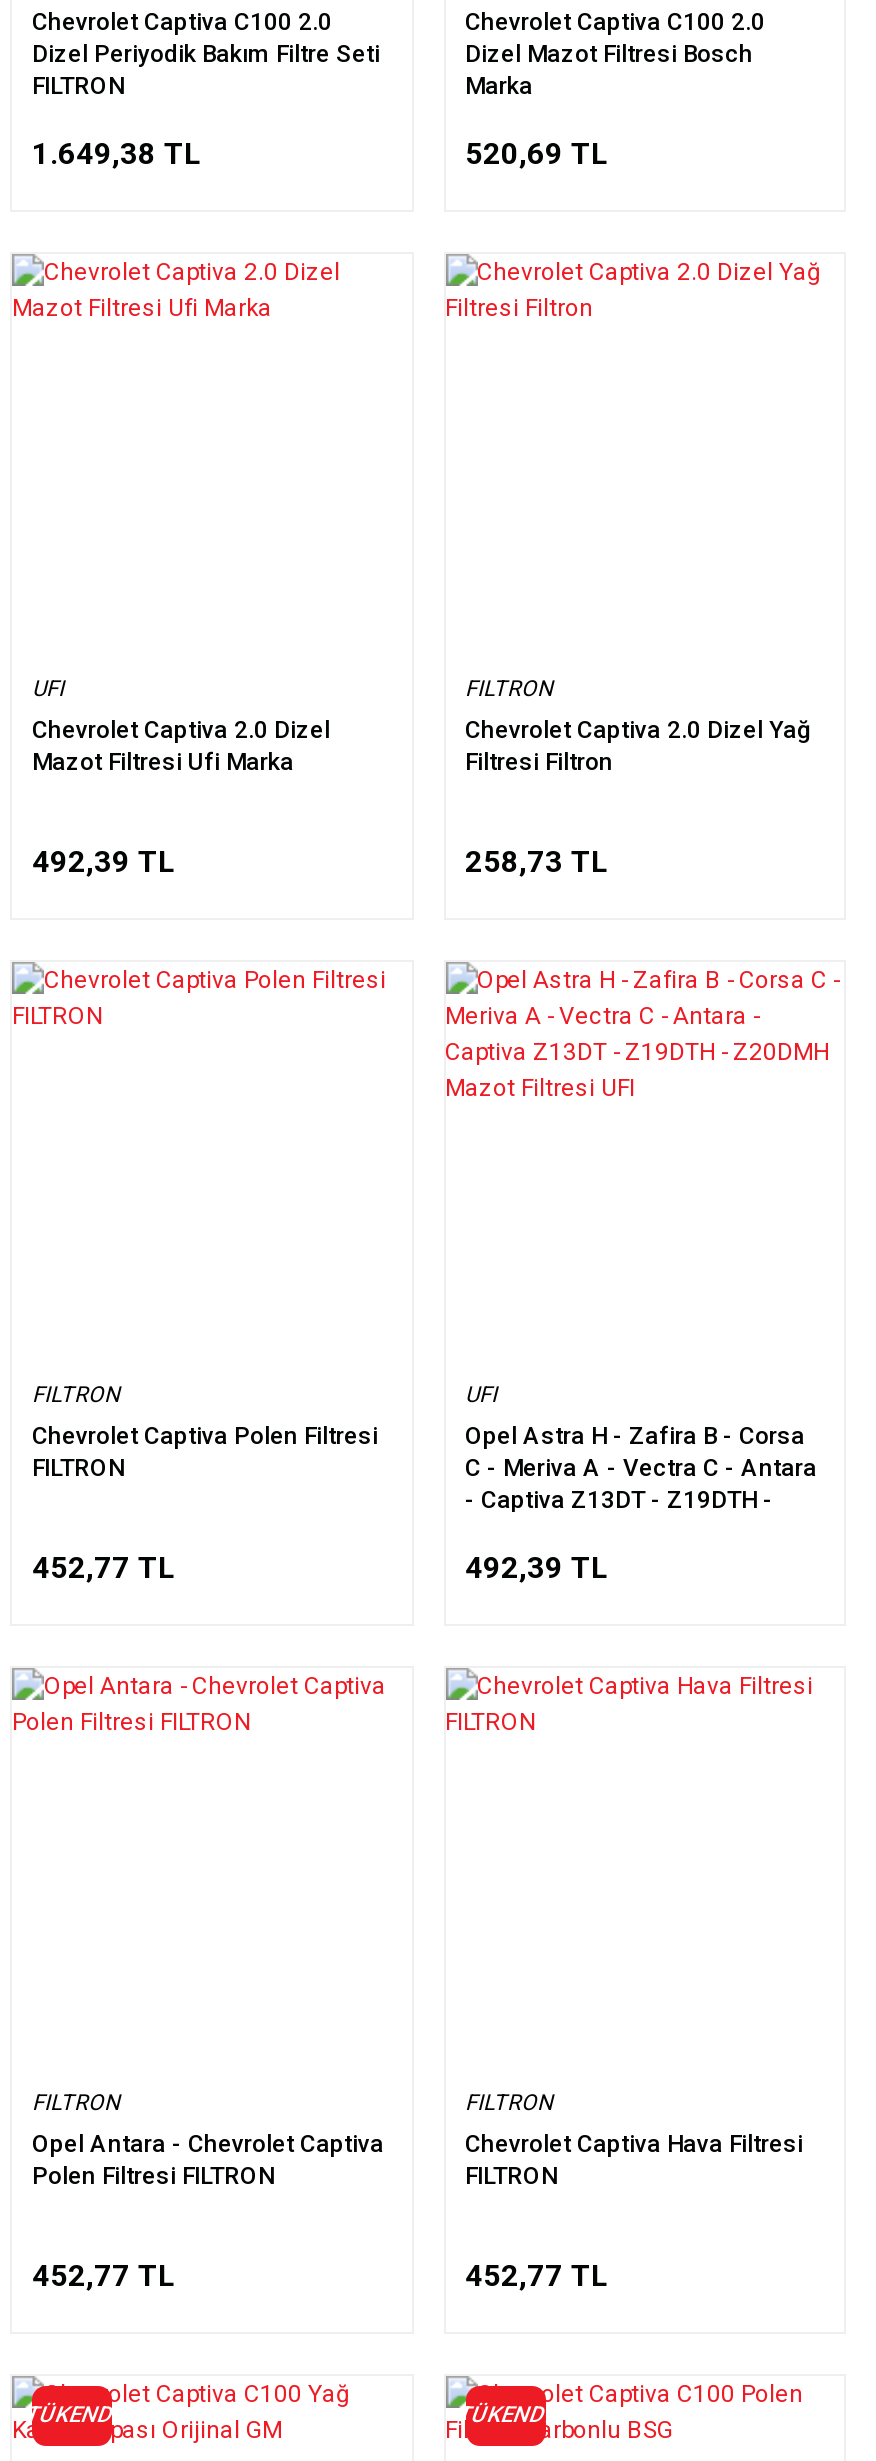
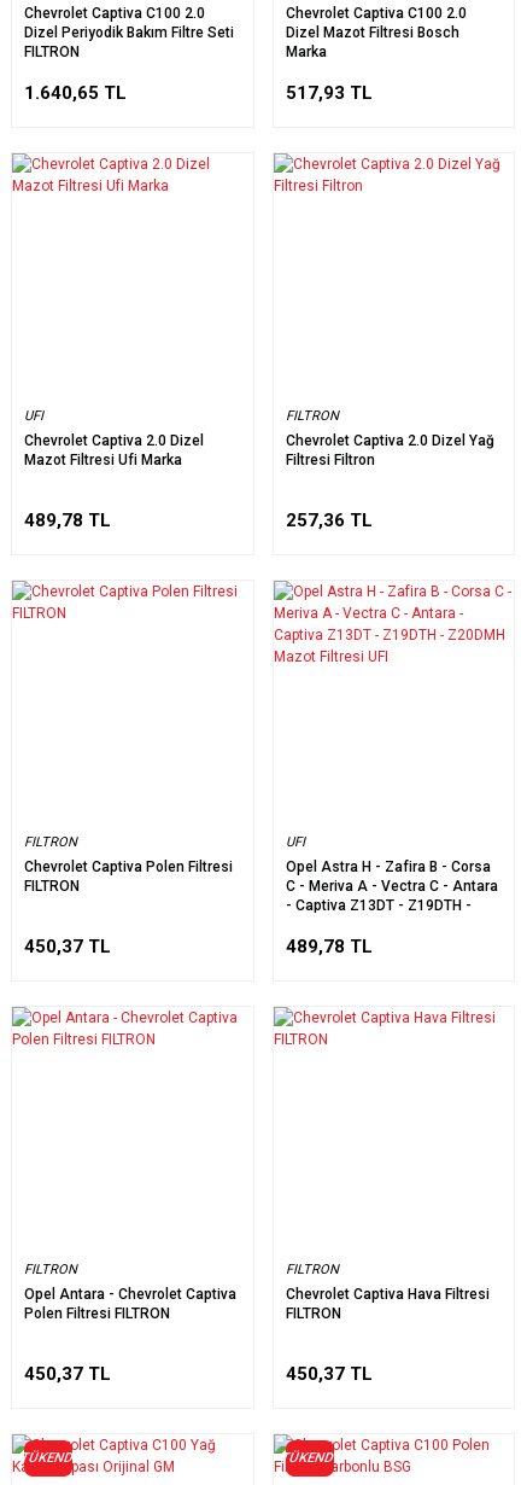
[32,136,202,172] 1.649,38 TL -> [24,82,127,104] 1.640,65 TL
[465,136,609,172] 520,69 TL -> [285,82,372,104] 517,93 TL
[32,843,176,879] 492,39 TL -> [24,509,111,531] 489,78 TL
[465,843,609,879] 258,73 TL -> [285,509,372,531] 257,36 TL
[32,1550,176,1586] 452,77 TL -> [24,936,111,957] 450,37 TL
[465,1550,609,1586] 492,39 TL -> [285,936,372,957] 489,78 TL
[32,2257,176,2293] 452,77 TL -> [24,1362,111,1384] 450,37 TL
[465,2257,609,2293] 452,77 TL -> [285,1362,372,1384] 450,37 TL

